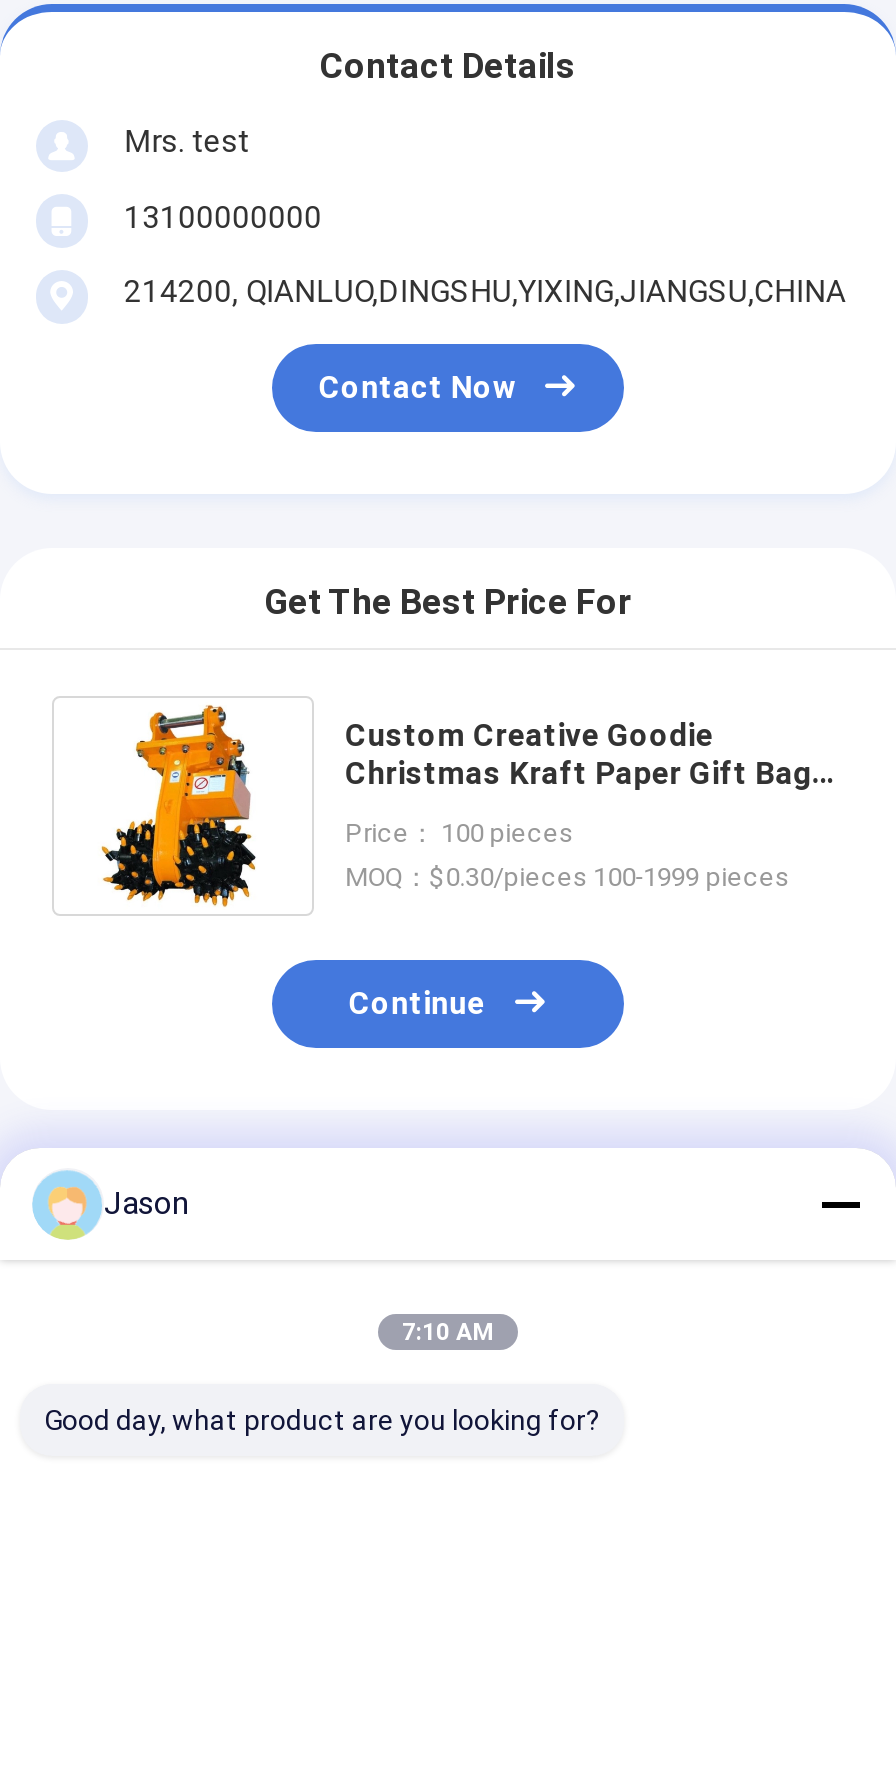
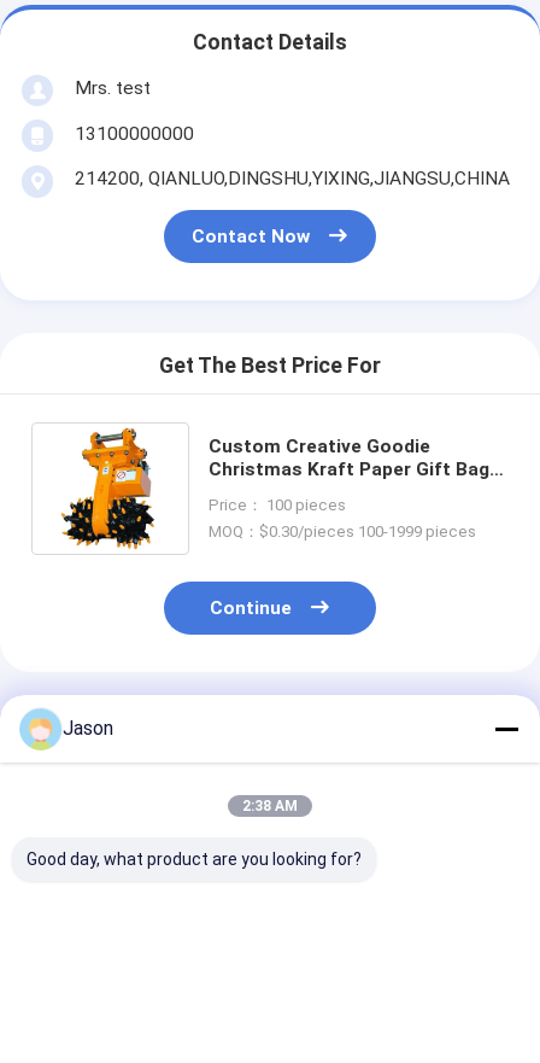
[402,1318,494,1346] 7:10 AM -> [242,798,298,814] 2:38 AM

